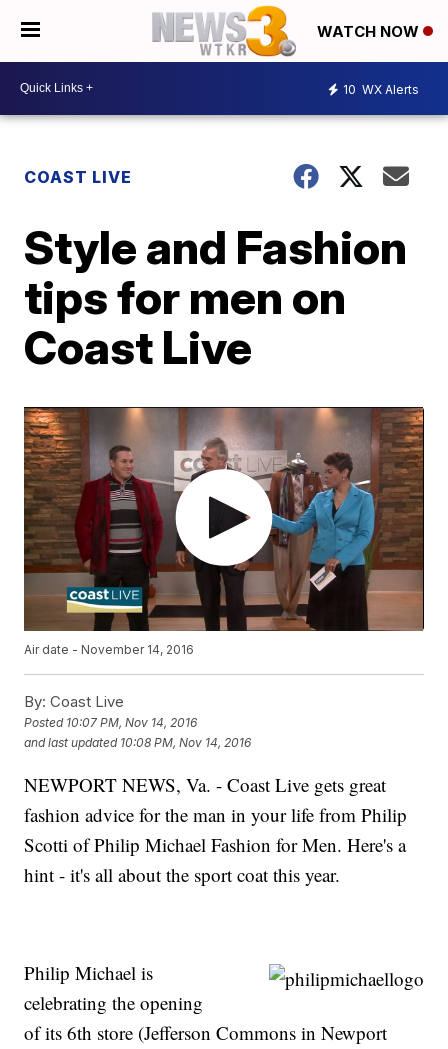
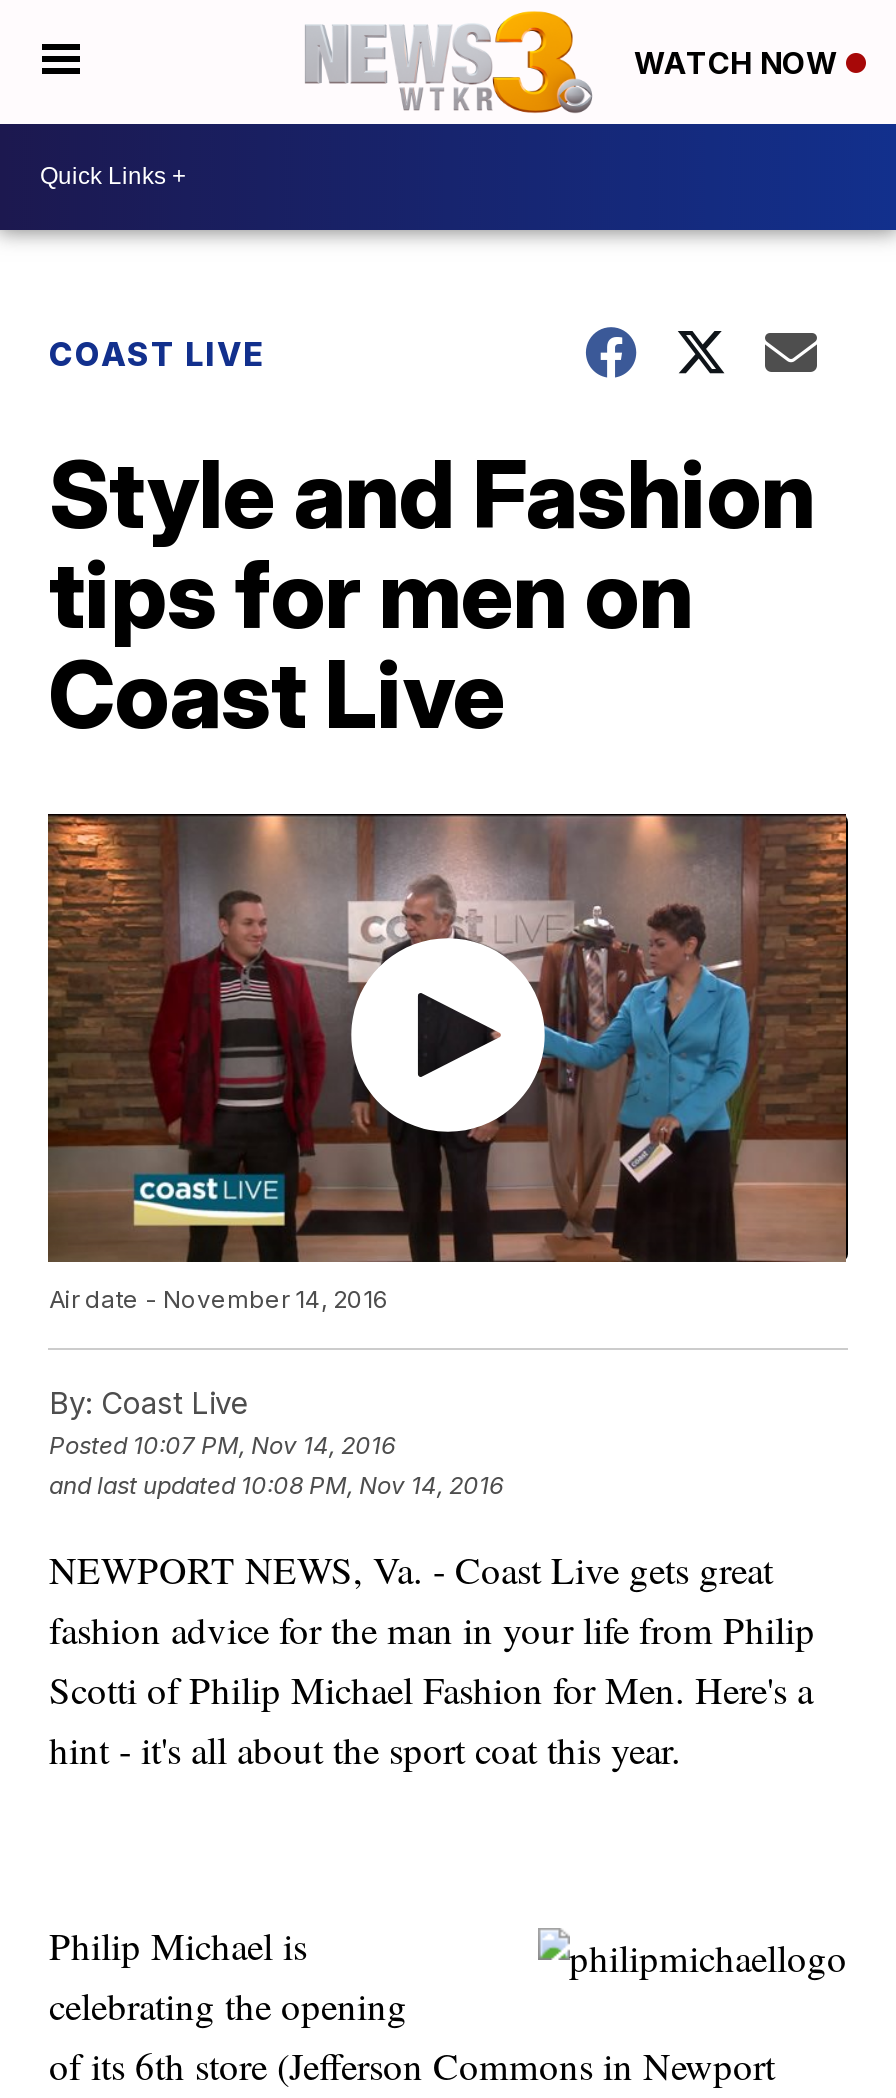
[343,82,419,97] 10 WX Alerts -> none

